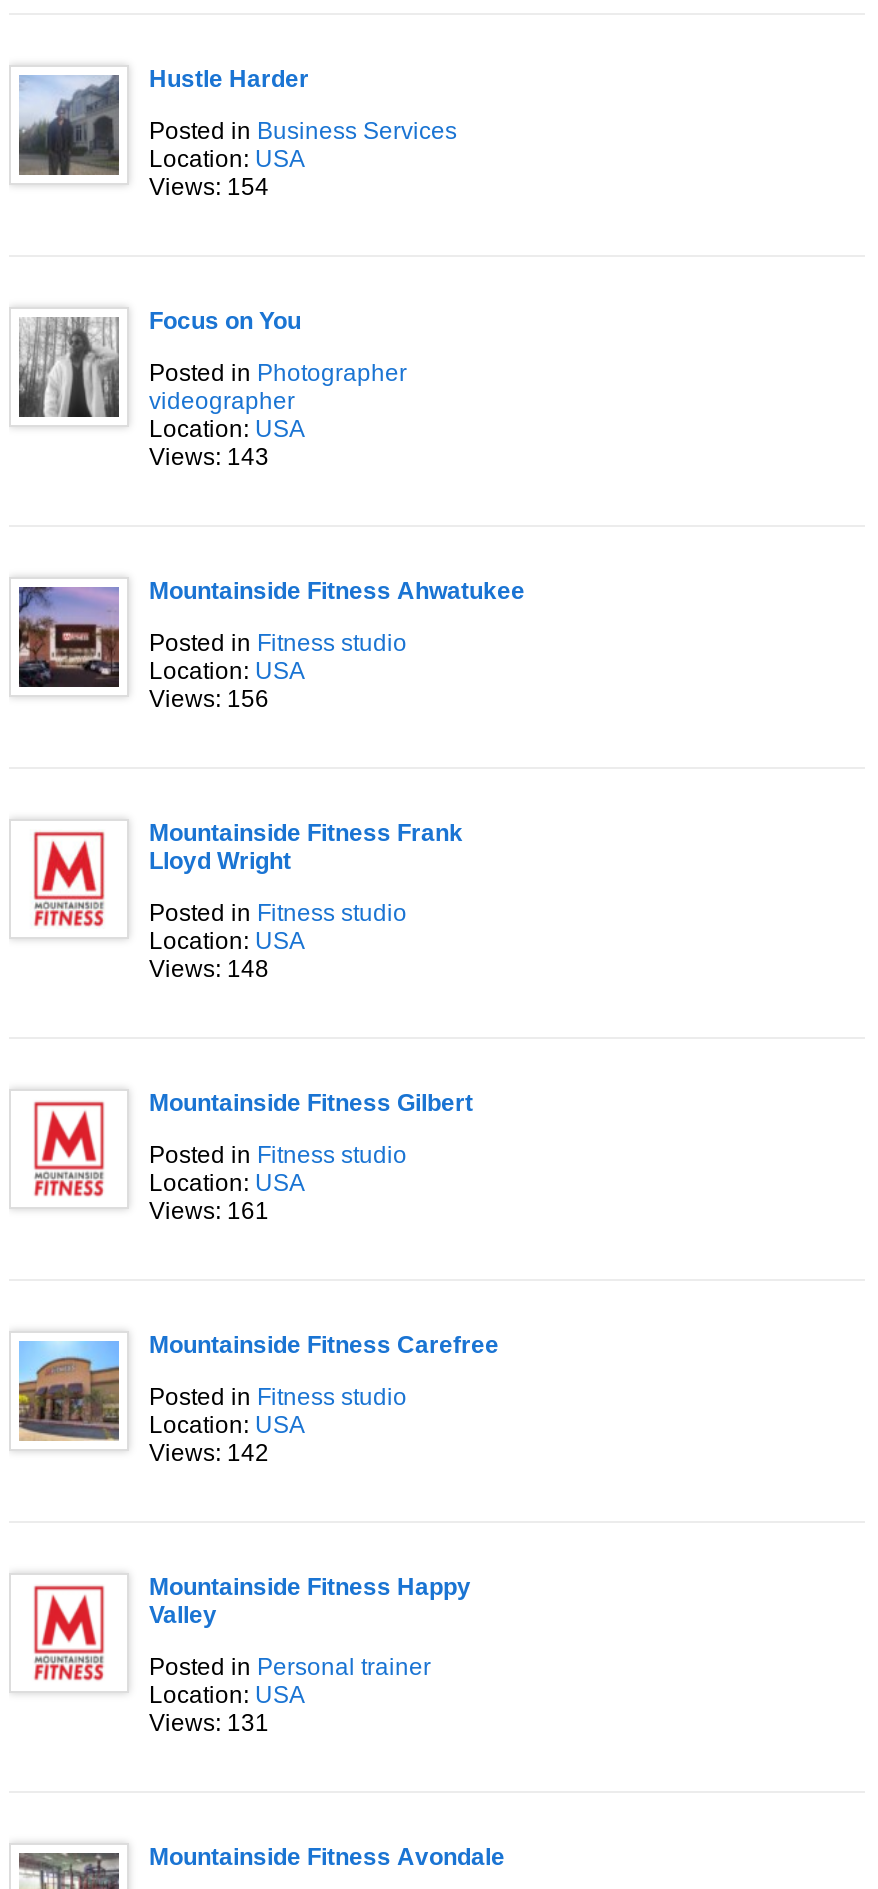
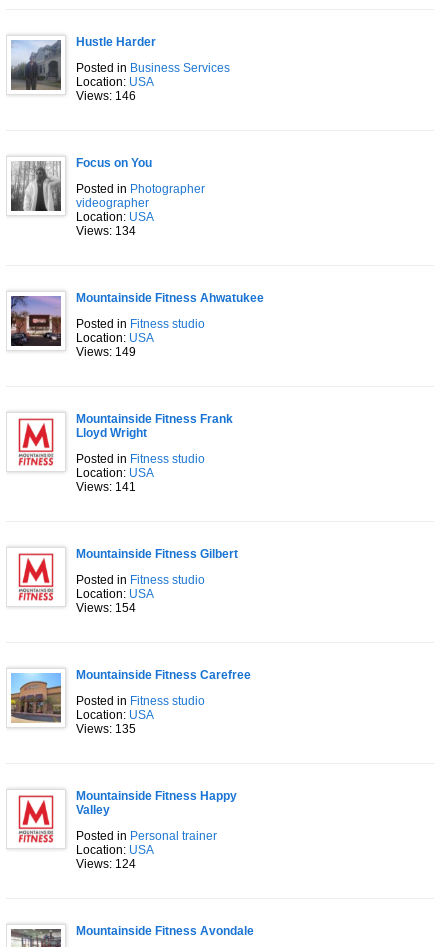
[149,173,269,201] Views: 154 -> [76,89,136,103] Views: 146
[149,443,269,471] Views: 143 -> [76,224,136,238] Views: 134
[149,685,269,713] Views: 156 -> [76,345,136,359] Views: 149
[149,955,269,983] Views: 148 -> [76,480,136,494] Views: 141
[149,1197,269,1225] Views: 161 -> [76,601,136,615] Views: 154
[149,1439,269,1467] Views: 142 -> [76,722,136,736] Views: 135
[149,1709,269,1737] Views: 131 -> [76,857,136,871] Views: 124

